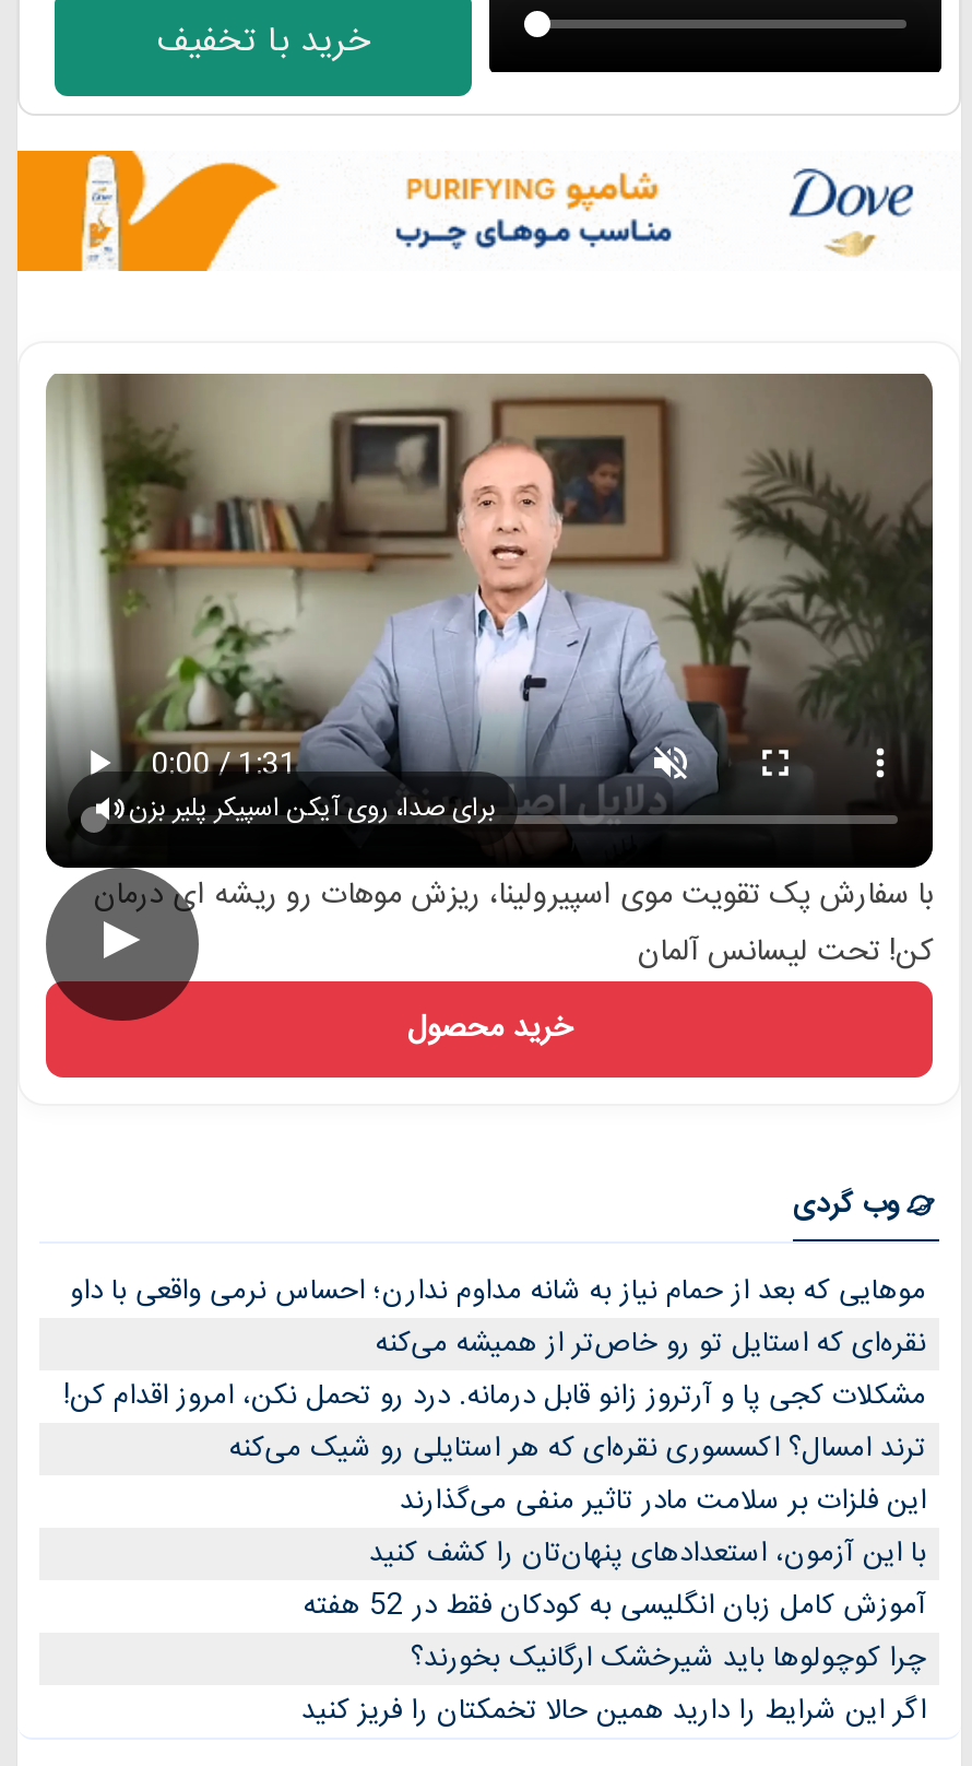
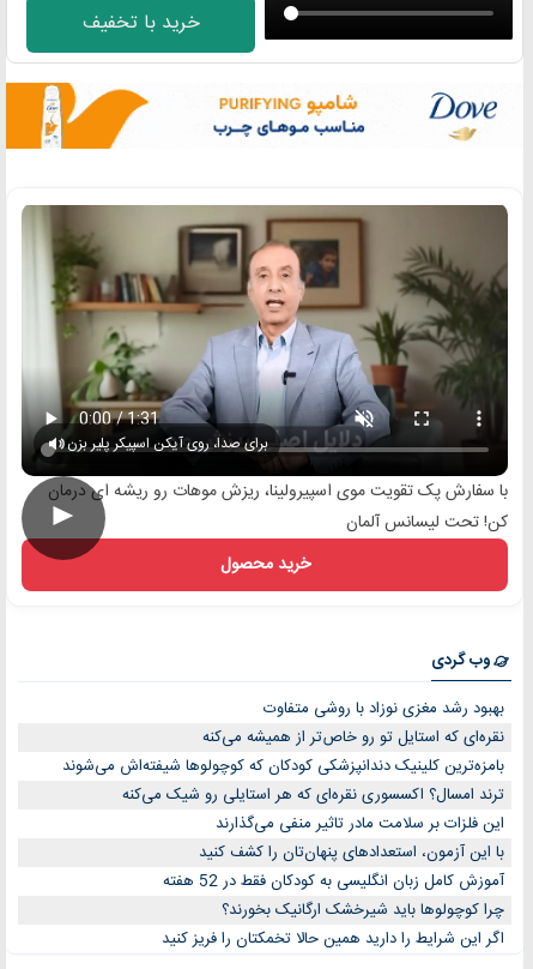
[70,1269,926,1317] موهایی که بعد از حمام نیاز به شانه مداوم ندارن؛ احساس نرمی واقعی با داو -> [264,696,504,723] بهبود رشد مغزی نوزاد با روشی متفاوت
[63,1374,926,1422] مشکلات کجی پا و آرتروز زانو قابل درمانه. درد رو تحمل نکن، امروز اقدام کن! -> [62,754,504,780] بامزه‌ترین کلینیک دندانپزشکی کودکان که کوچولوها شیفته‌اش می‌شوند

